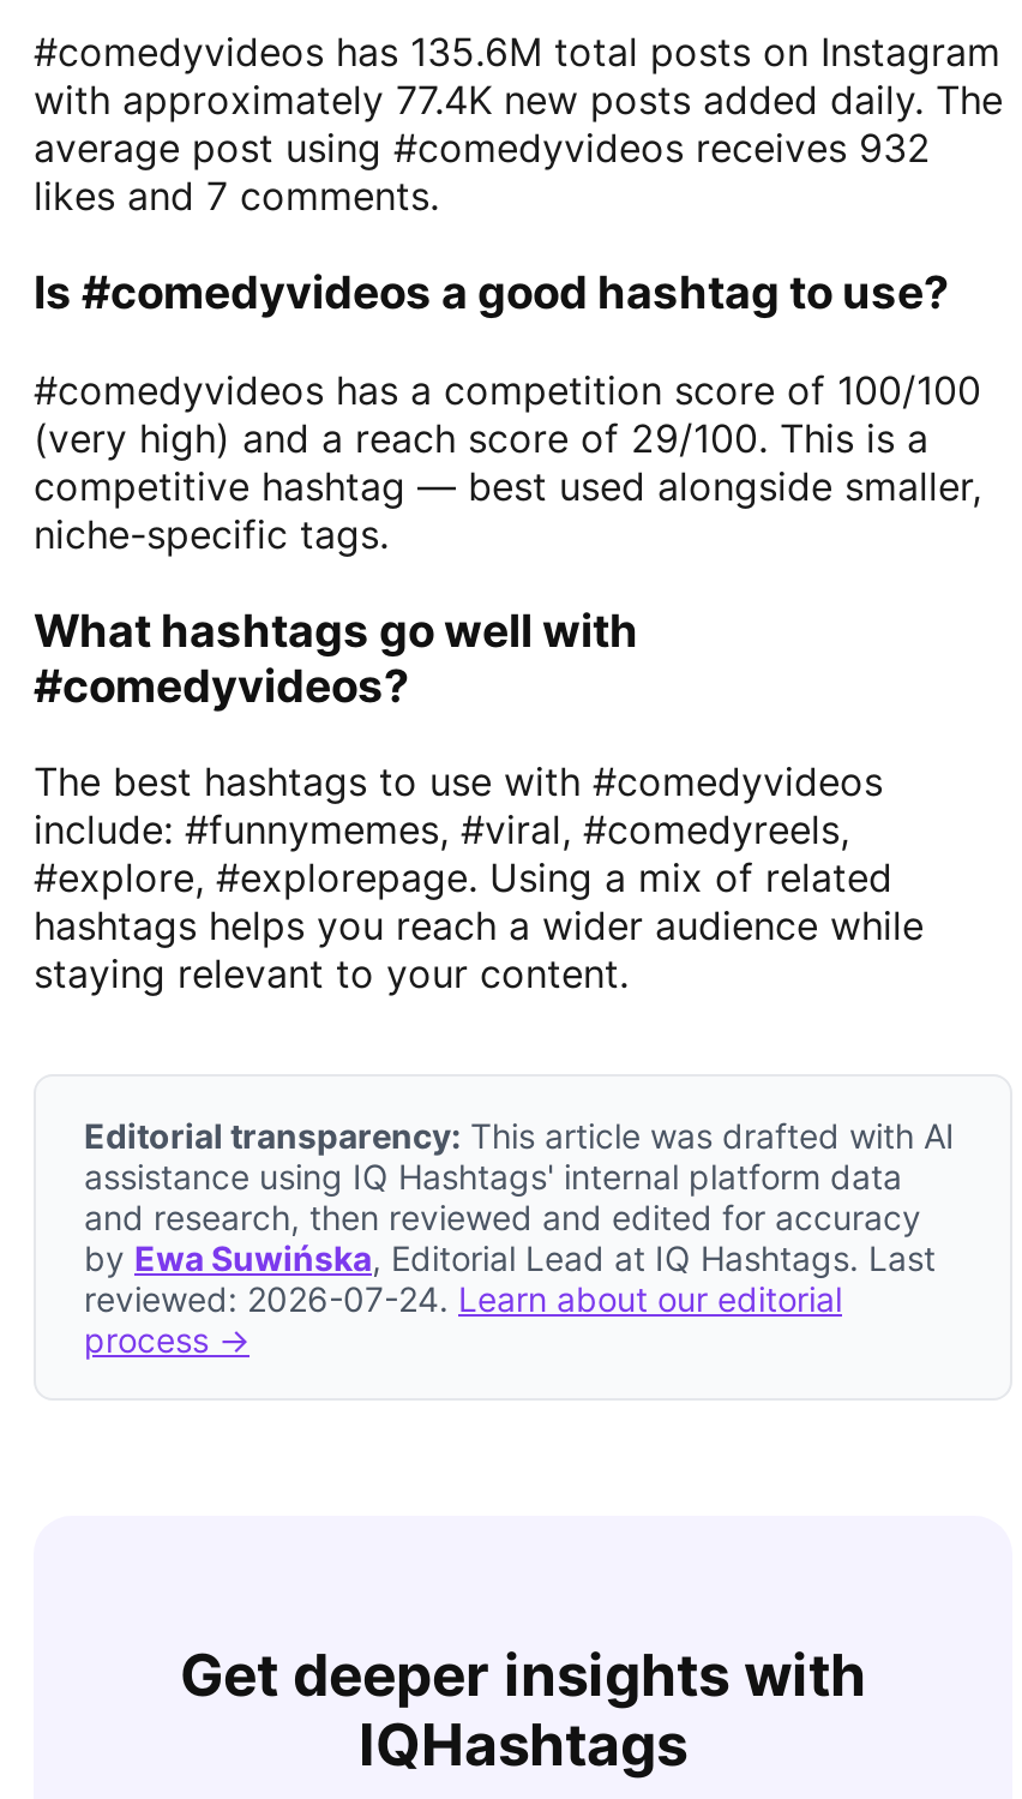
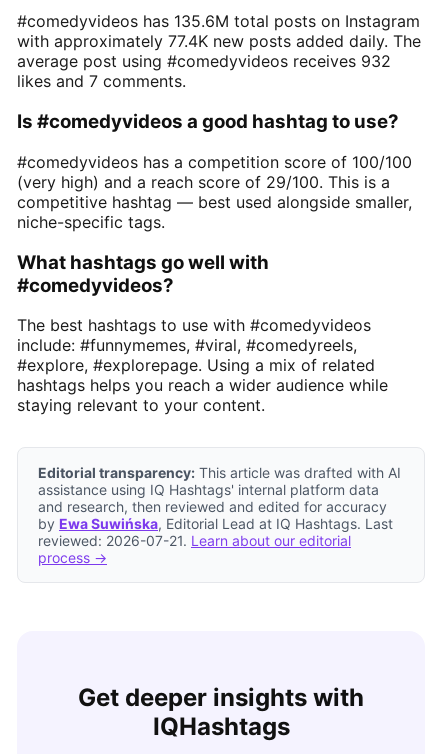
[84,1279,842,1320] reviewed: 2026-07-24. Learn about our editorial -> [38,532,351,549] reviewed: 2026-07-21. Learn about our editorial

